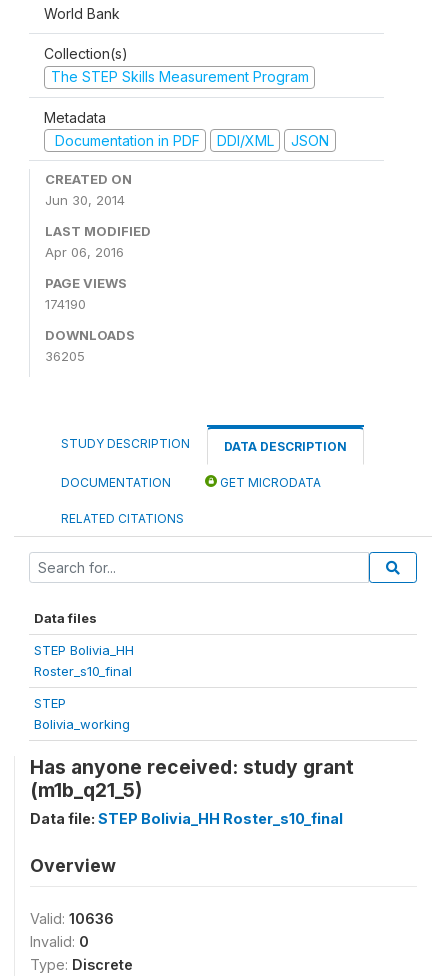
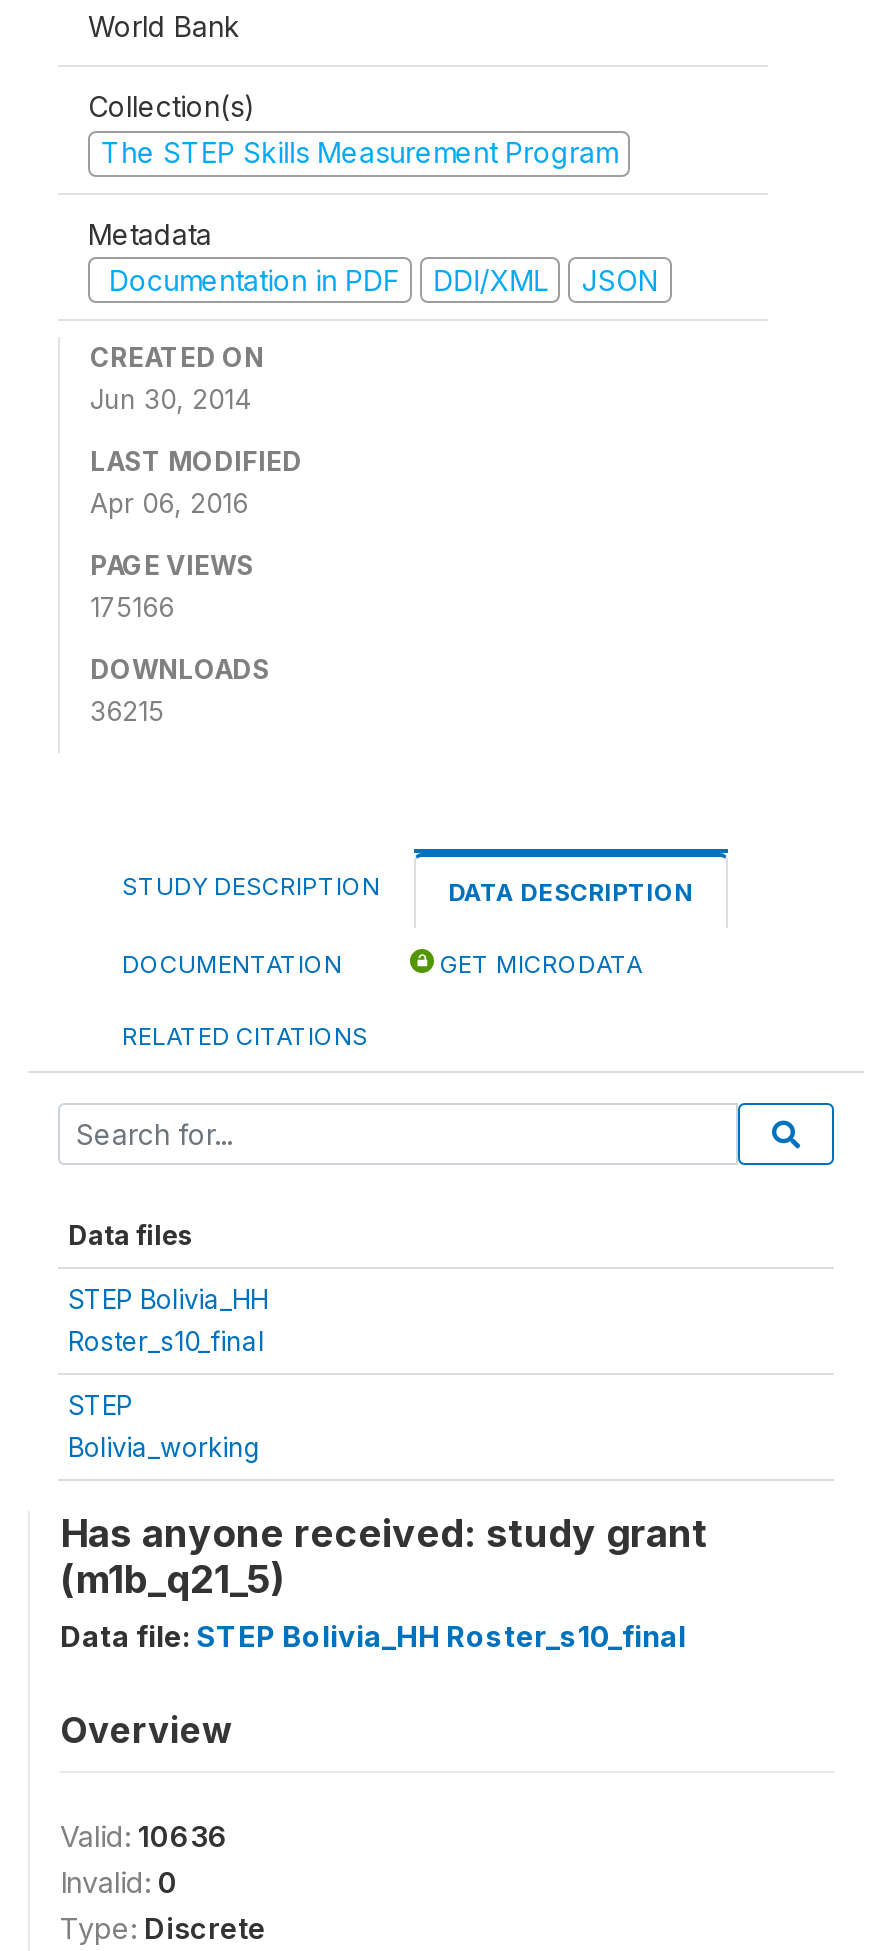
[45,296,86,312] 174190 -> [90,591,174,623] 175166
[45,348,85,364] 36205 -> [90,695,164,727] 36215

